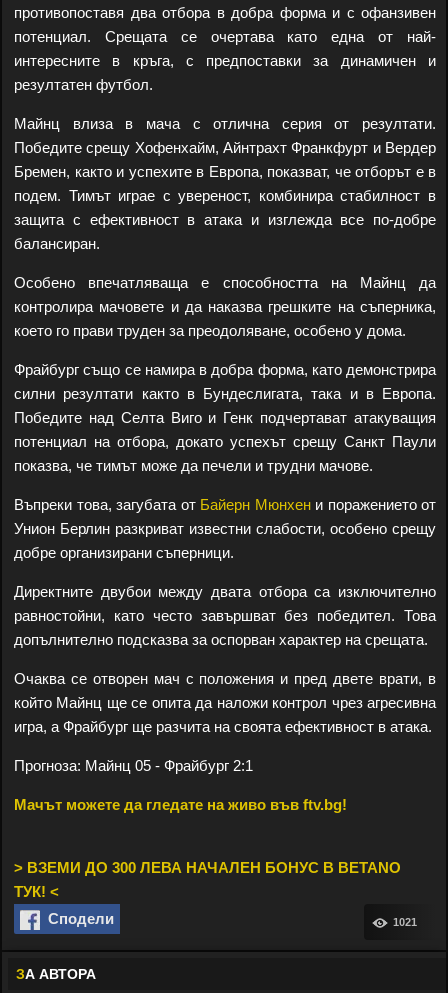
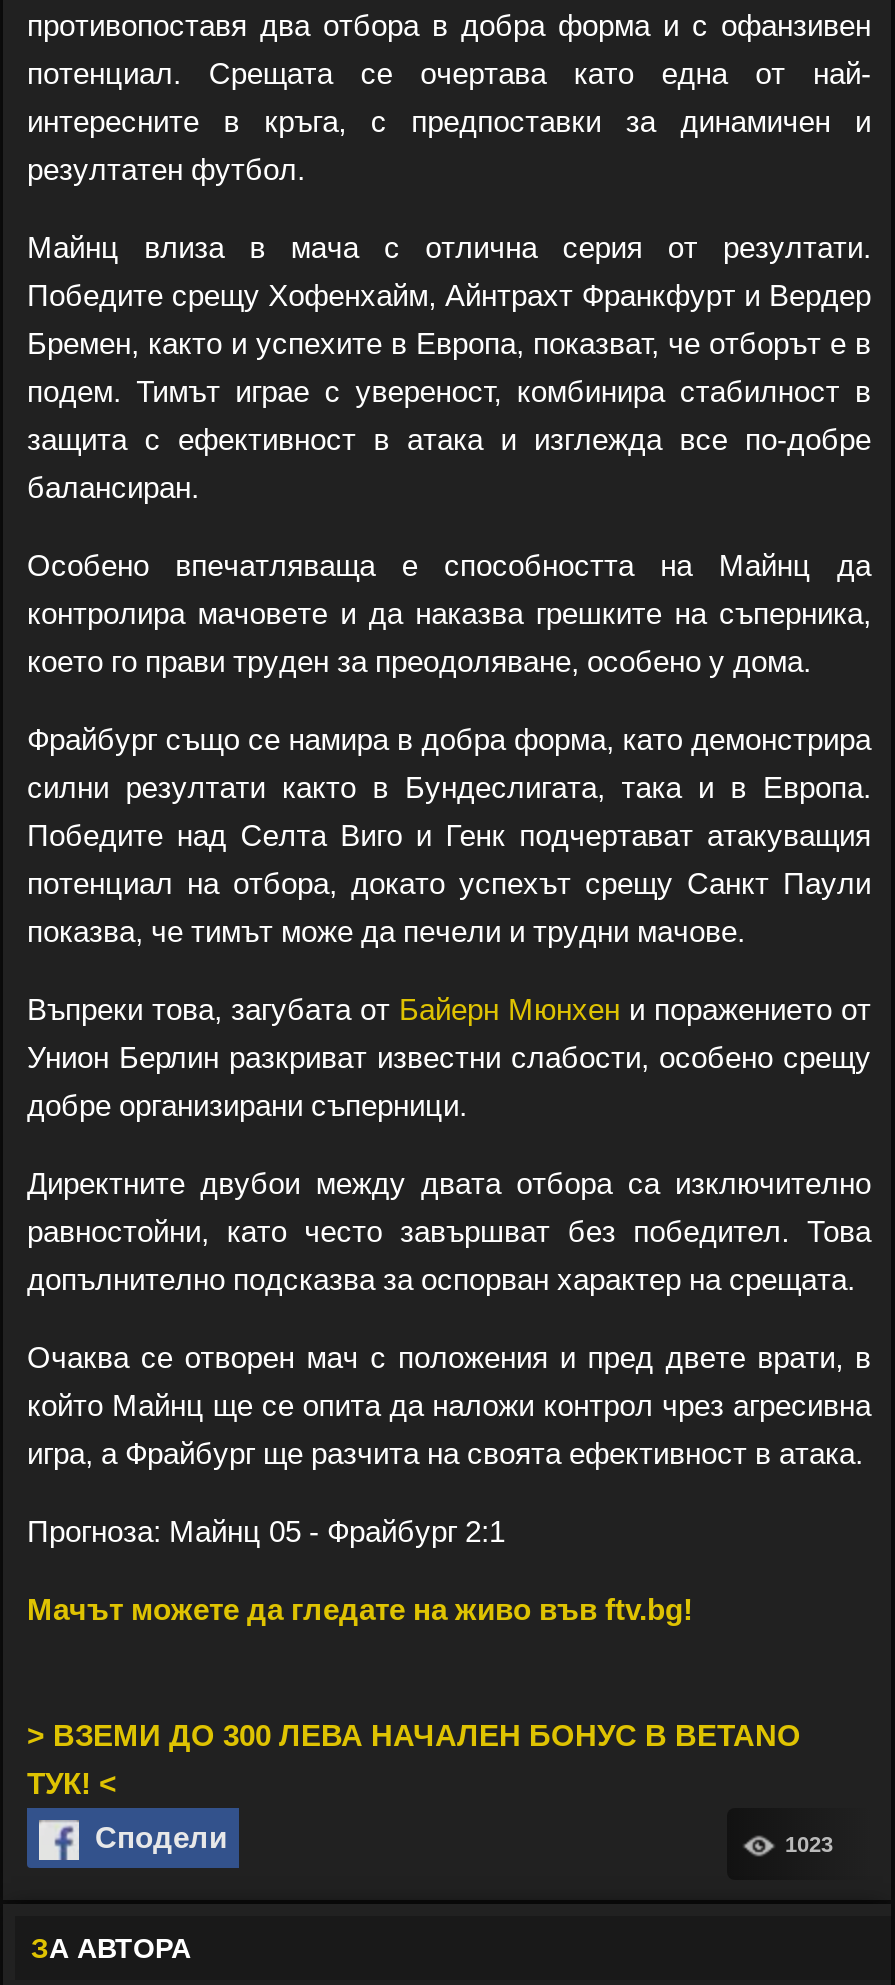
[390,916,417,928] 1021 -> [779,1832,833,1856] 1023

